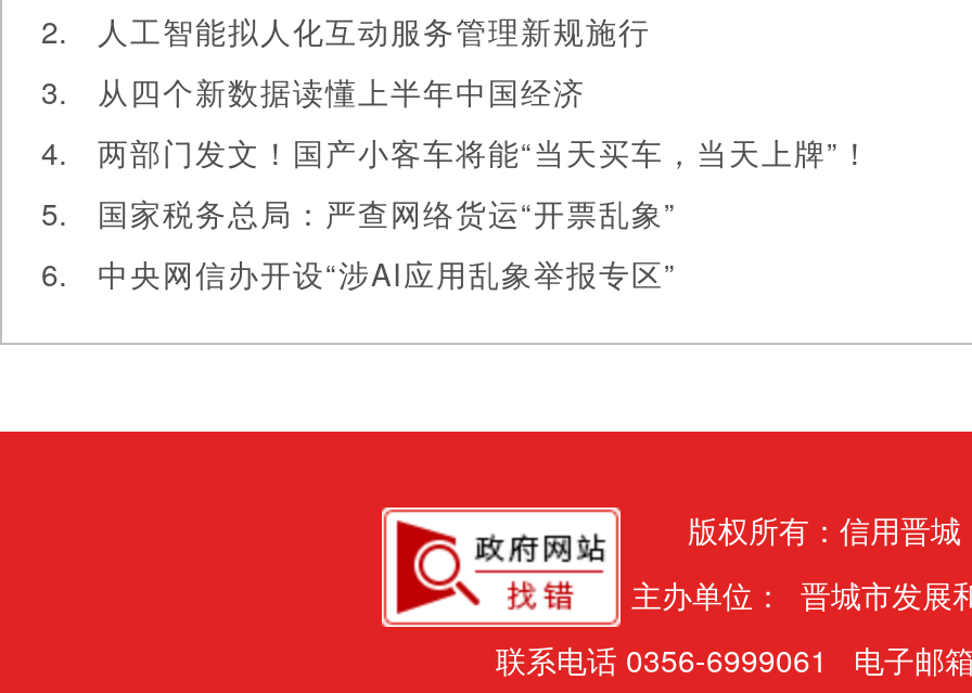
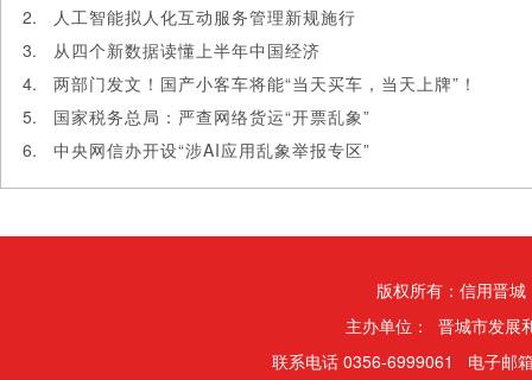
[380,505,623,629] [image] -> none

